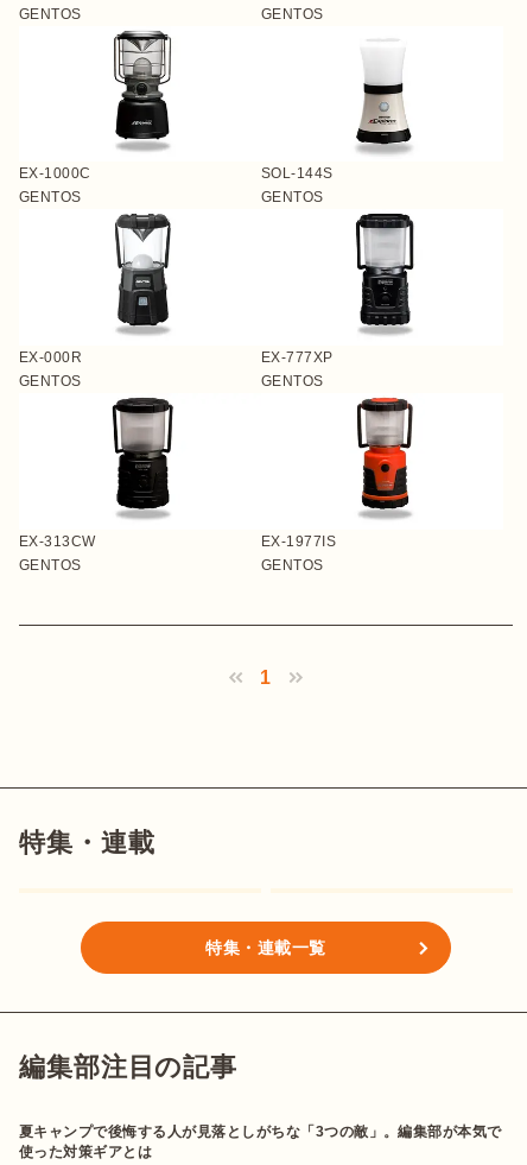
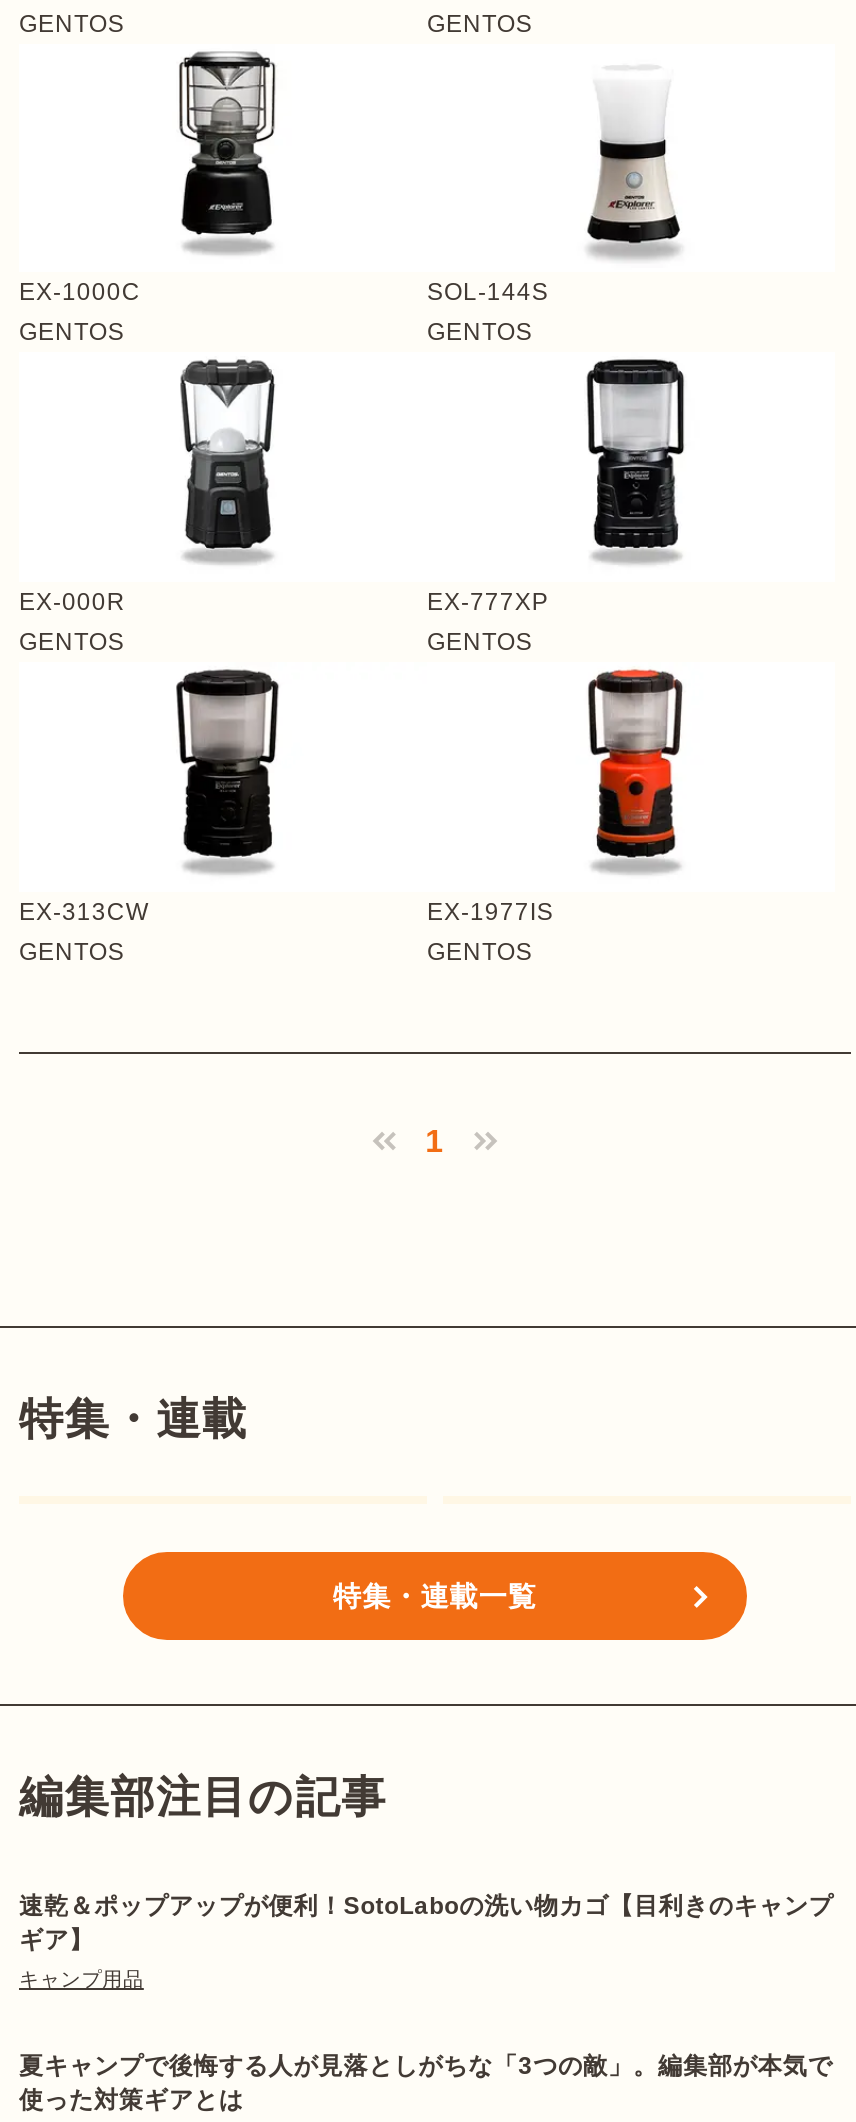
none -> [19,1892,834,1990] 速乾＆ポップアップが便利！SotoLaboの洗い物カゴ【目利きのキャンプ | ギア】 | キャンプ用品

